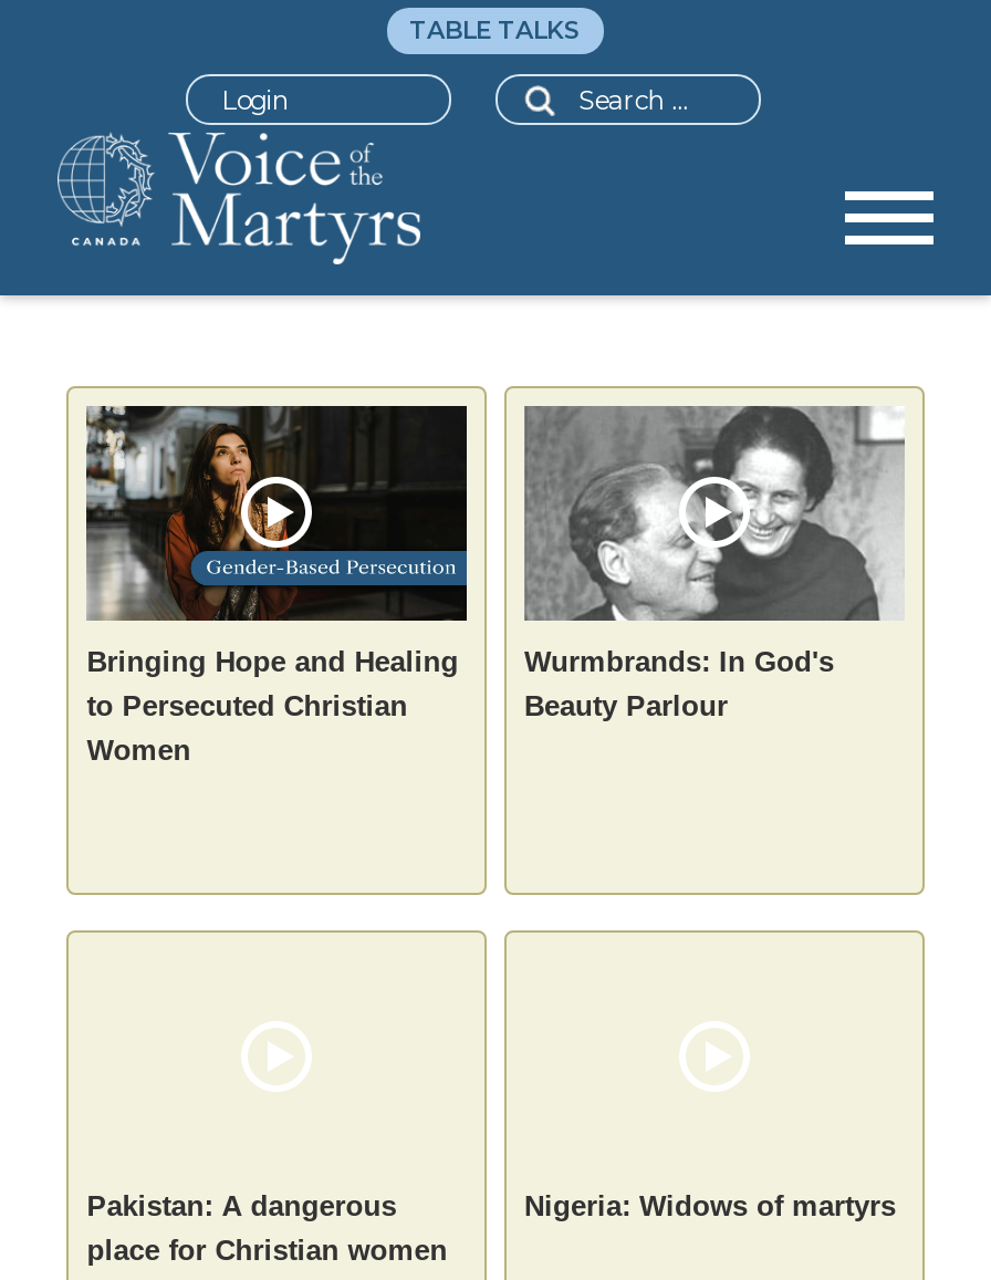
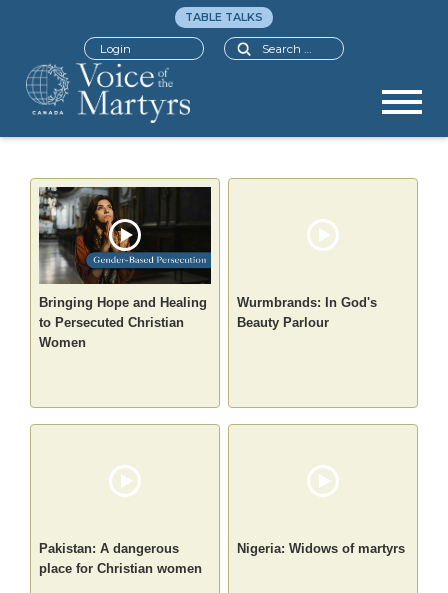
[522,404,907,623] [image] -> none

